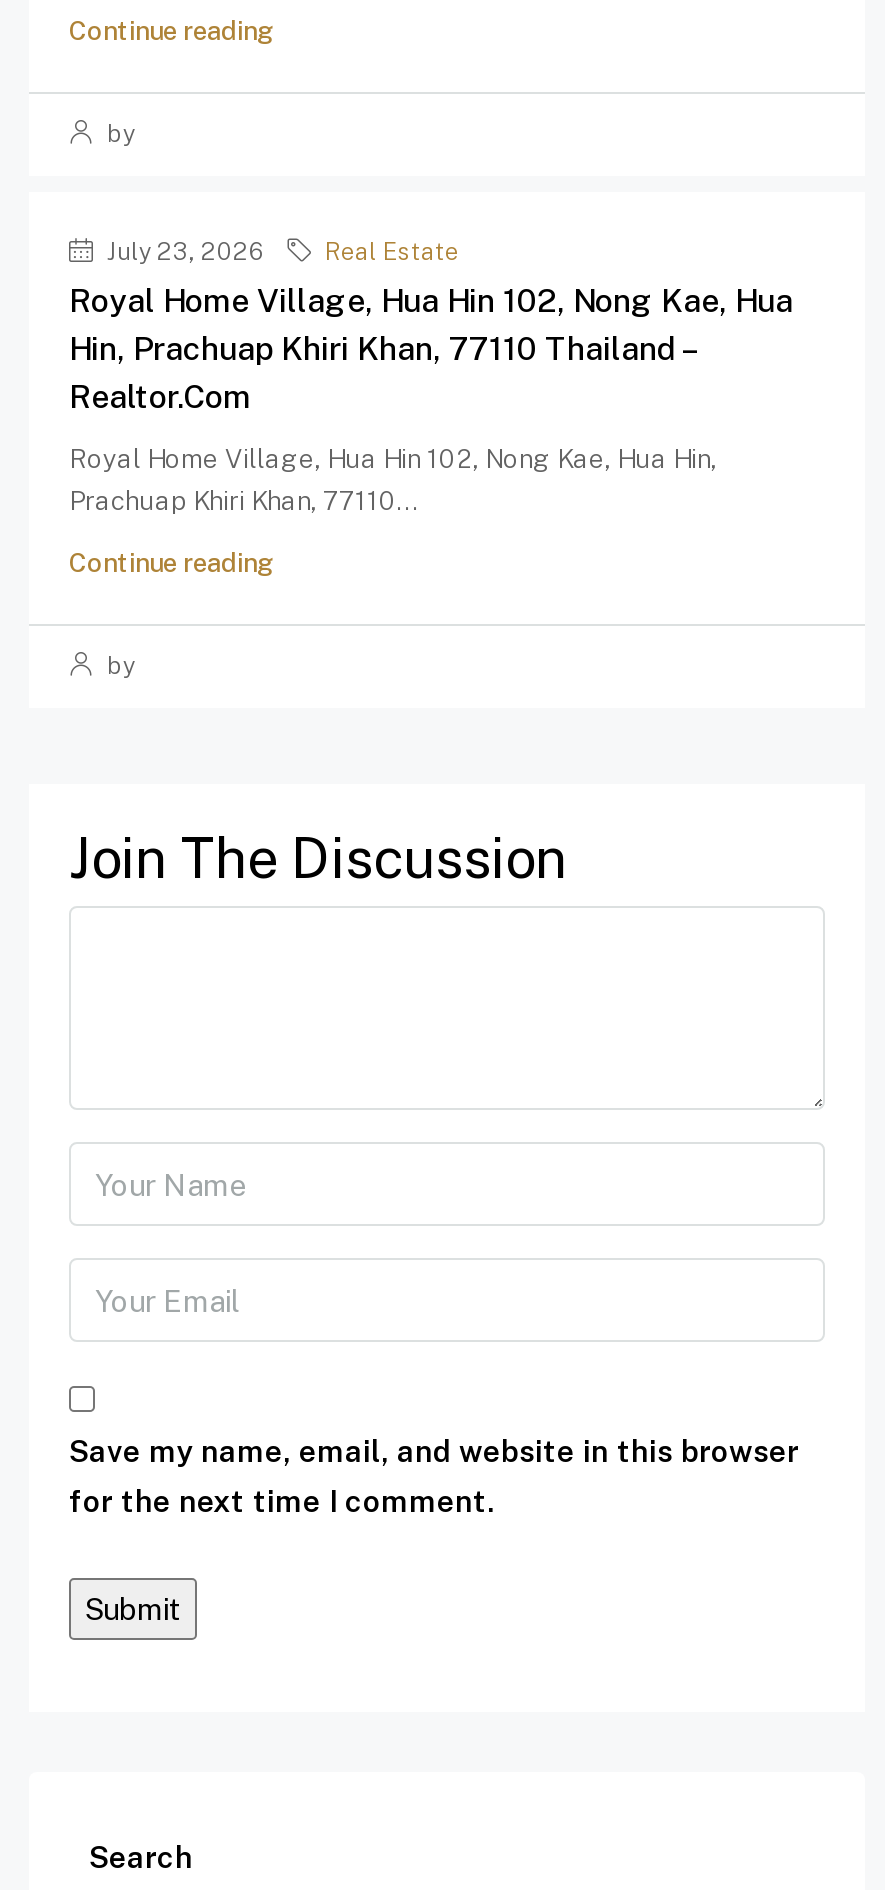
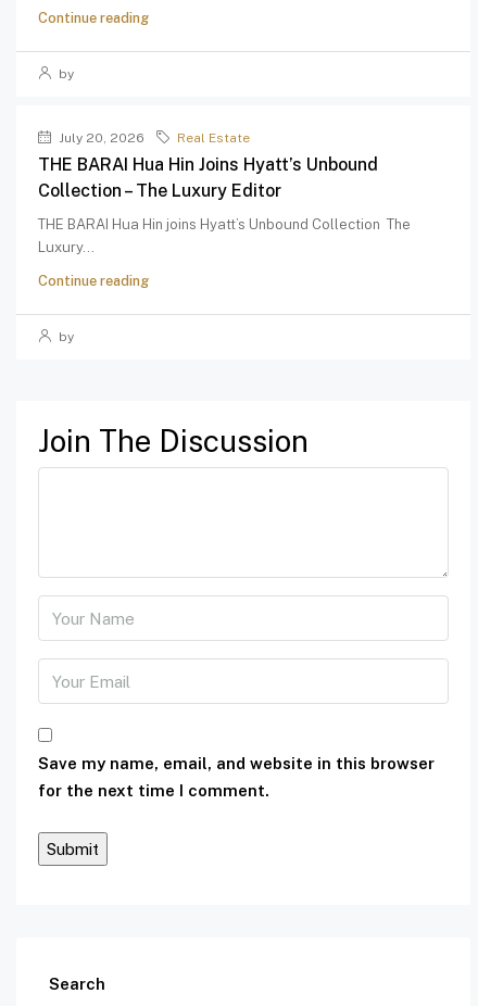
[101,239,265,267] July 23, 2026 -> [55,131,144,146] July 20, 2026
[69,283,793,417] Royal Home Village, Hua Hin 102, Nong Kae, Hua | Hin, Prachuap Khiri Khan, 77110 Thailand – | Realtor.com -> [38,155,378,201] THE BARAI Hua Hin Joins Hyatt’s Unbound | Collection – The Luxury Editor
[69,445,717,517] Royal Home Village, Hua Hin 102, Nong Kae, Hua Hin, | Prachuap Khiri Khan, 77110... -> [38,217,411,256] THE BARAI Hua Hin joins Hyatt’s Unbound Collection The | Luxury...

